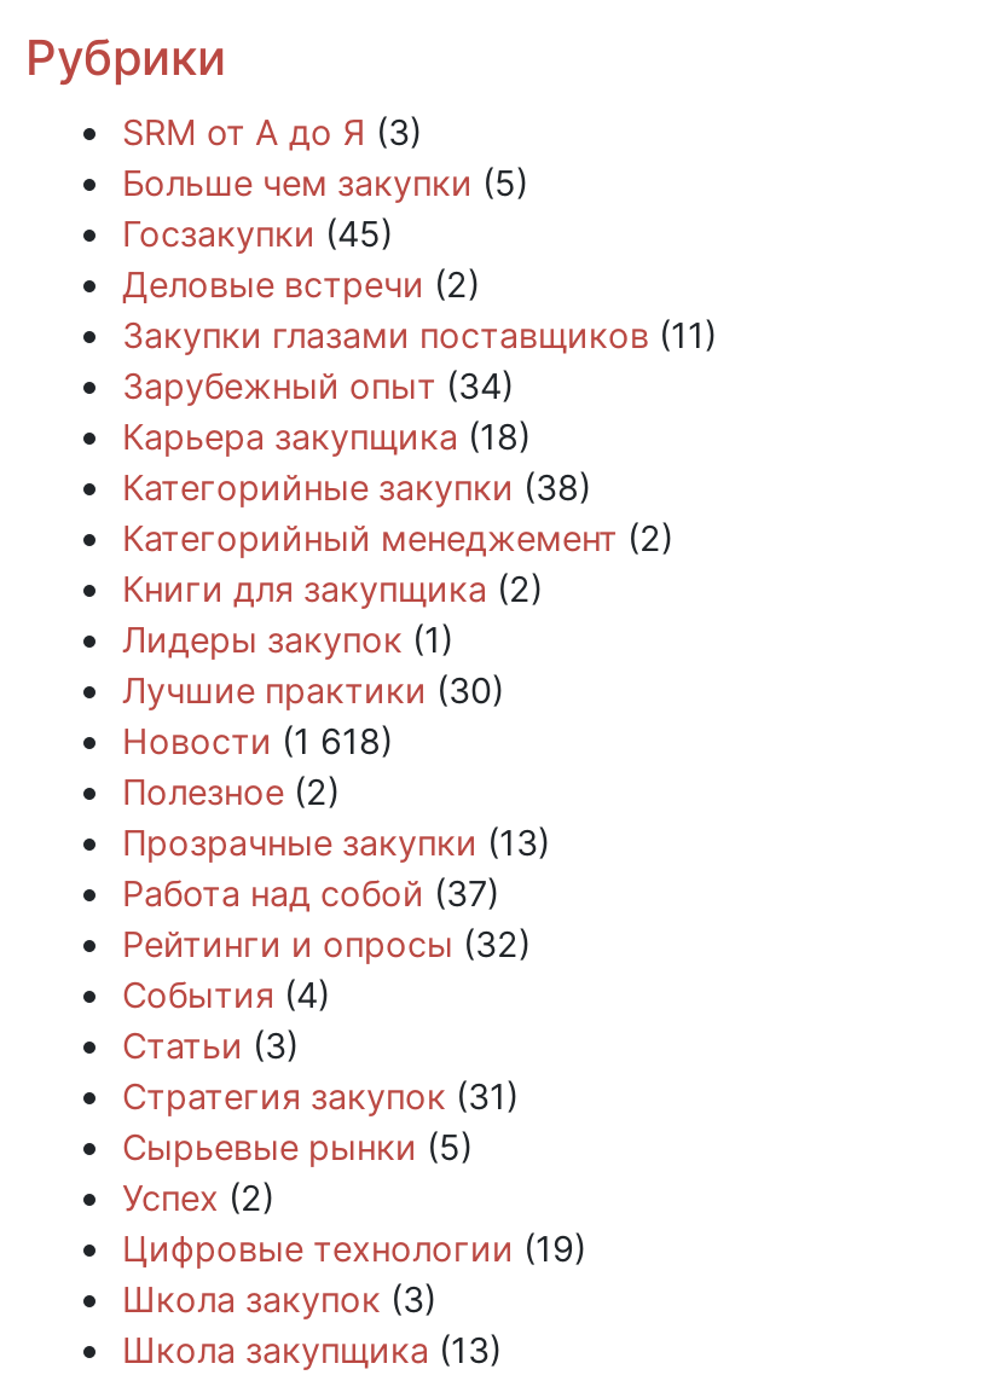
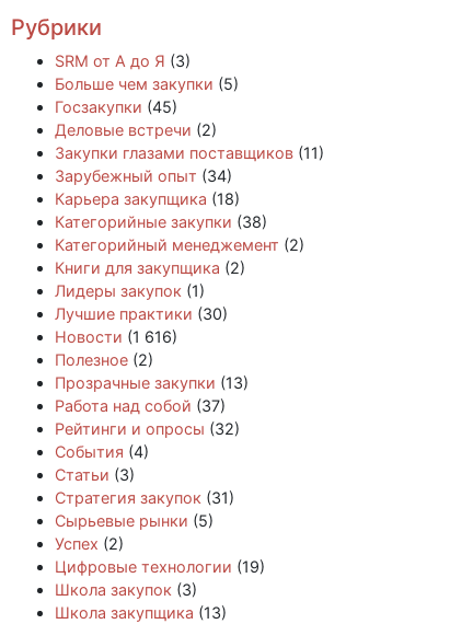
[122,719,393,760] Новости (1 618) -> [55,327,177,346] Новости (1 616)

